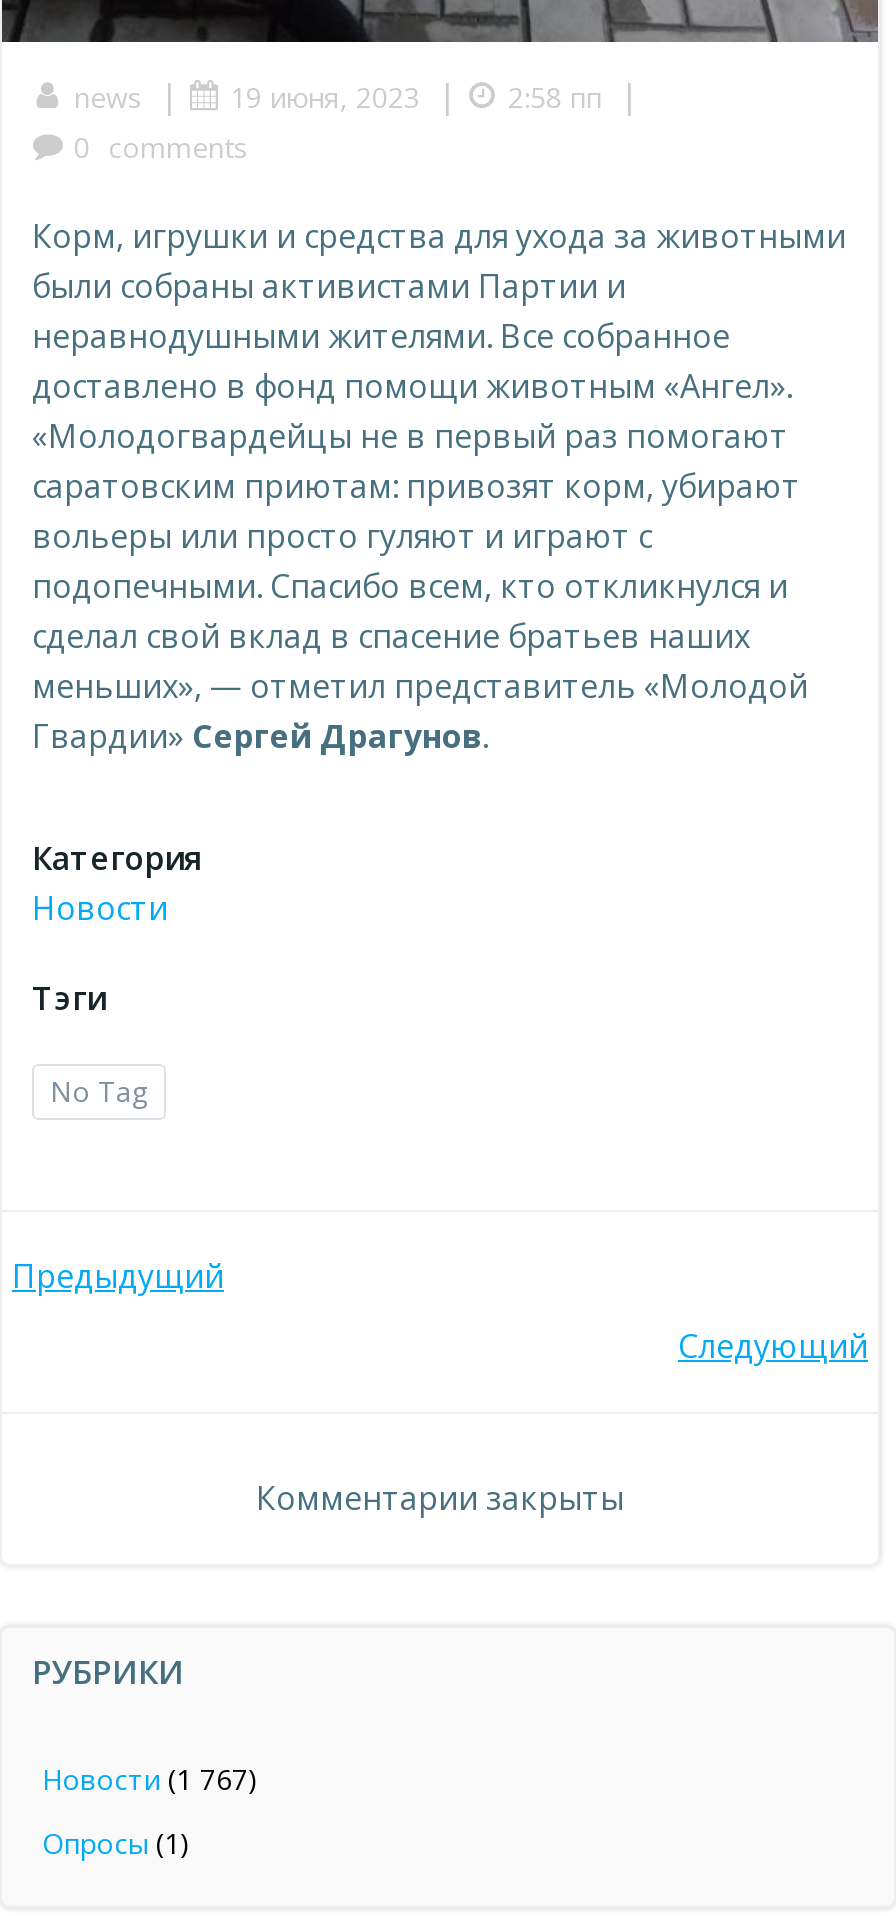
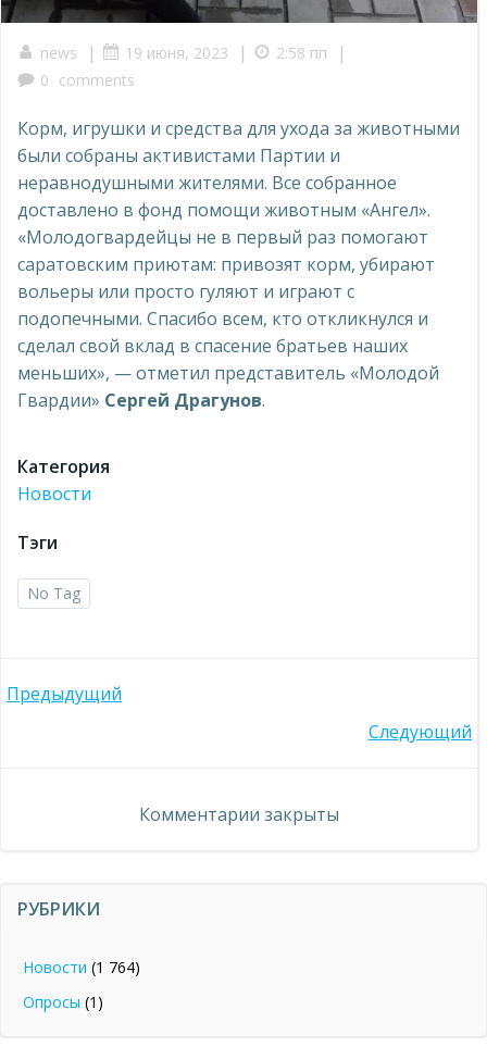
[42,1760,258,1798] Новости (1 767) -> [23,957,140,977] Новости (1 764)

